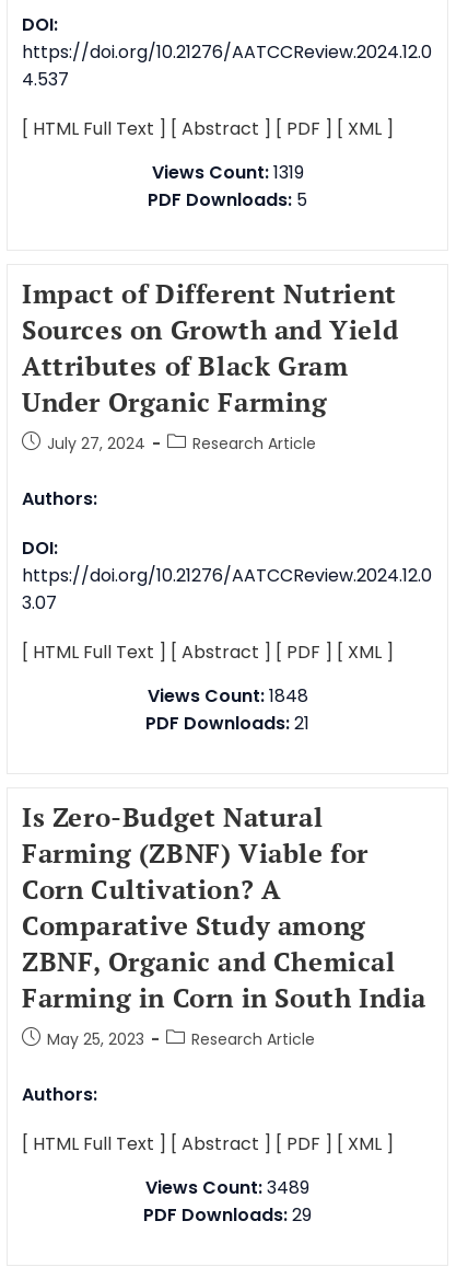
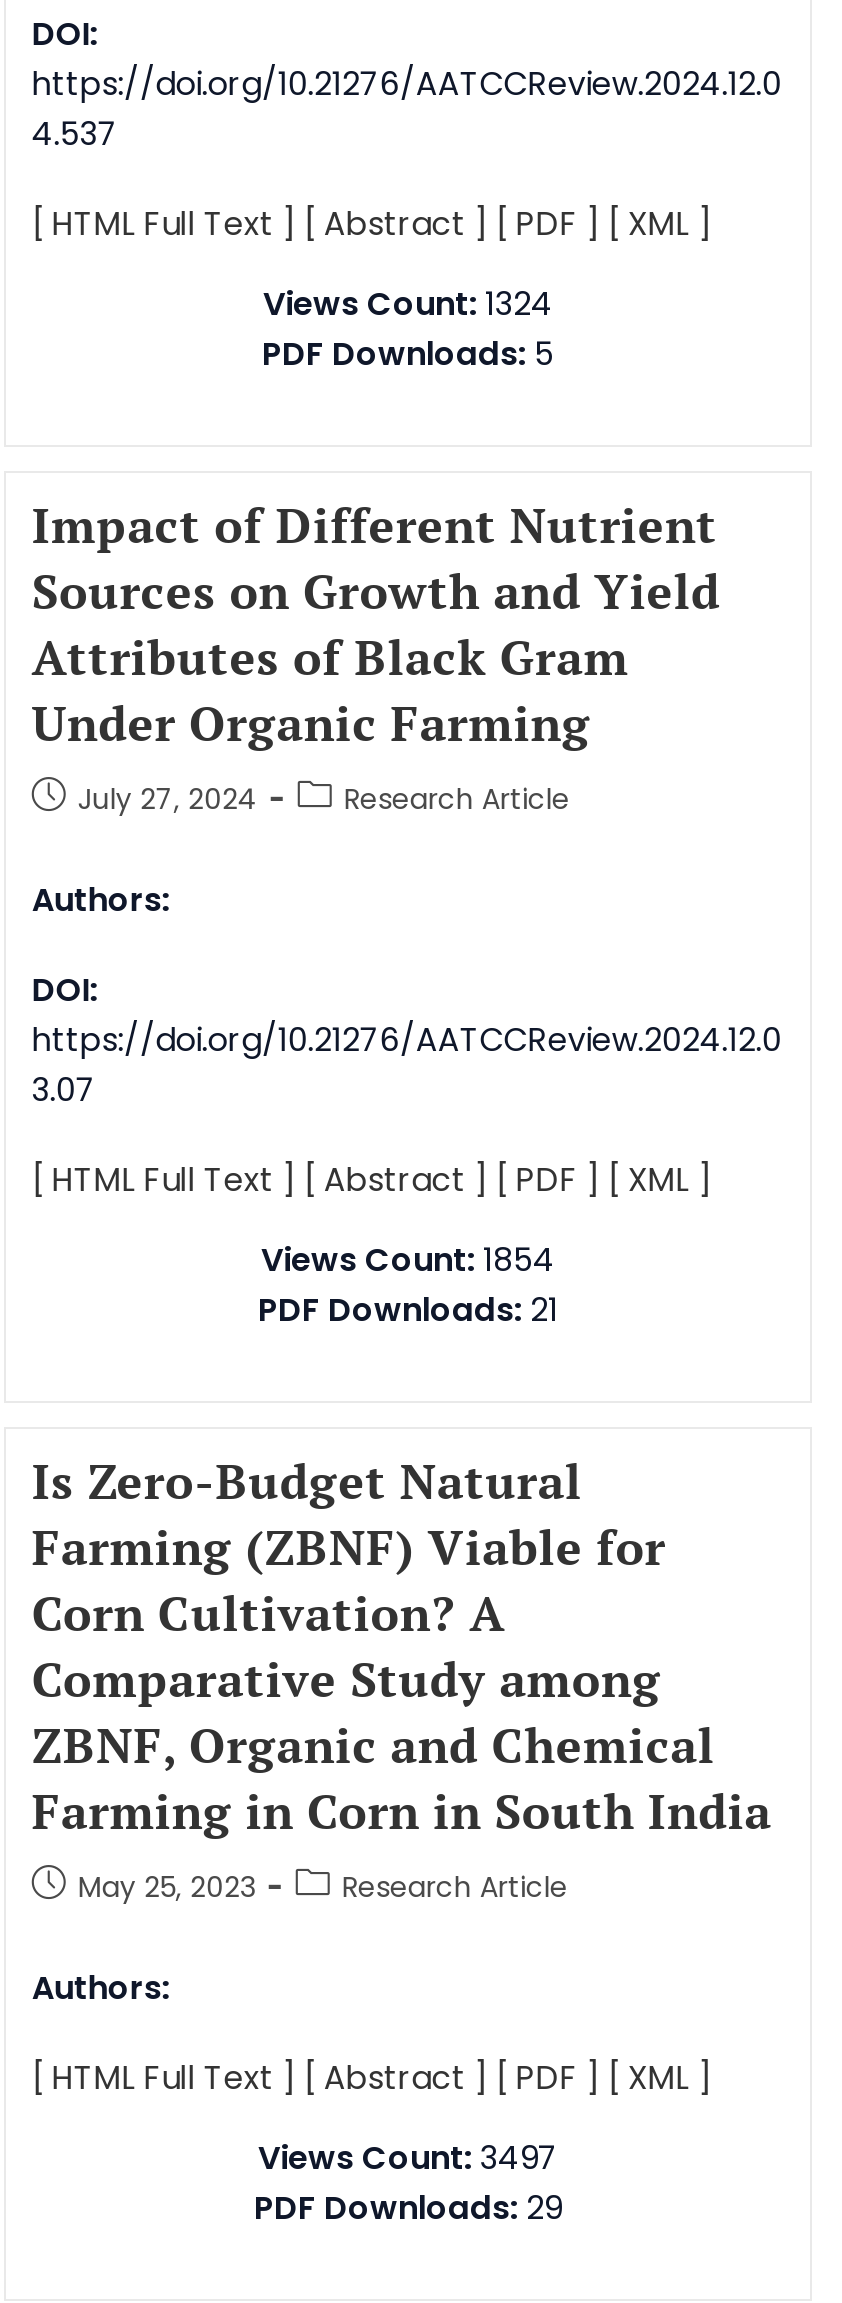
[151,160,303,185] Views Count: 1319 -> [263,281,553,327] Views Count: 1324
[147,683,308,709] Views Count: 1848 -> [261,1237,555,1283] Views Count: 1854
[145,1175,309,1200] Views Count: 3489 -> [258,2135,558,2181] Views Count: 3497

